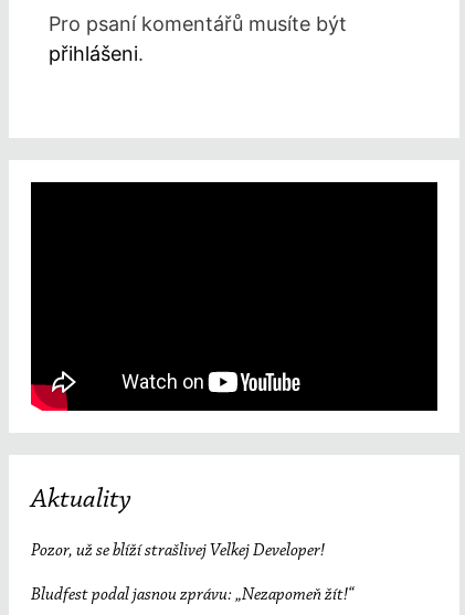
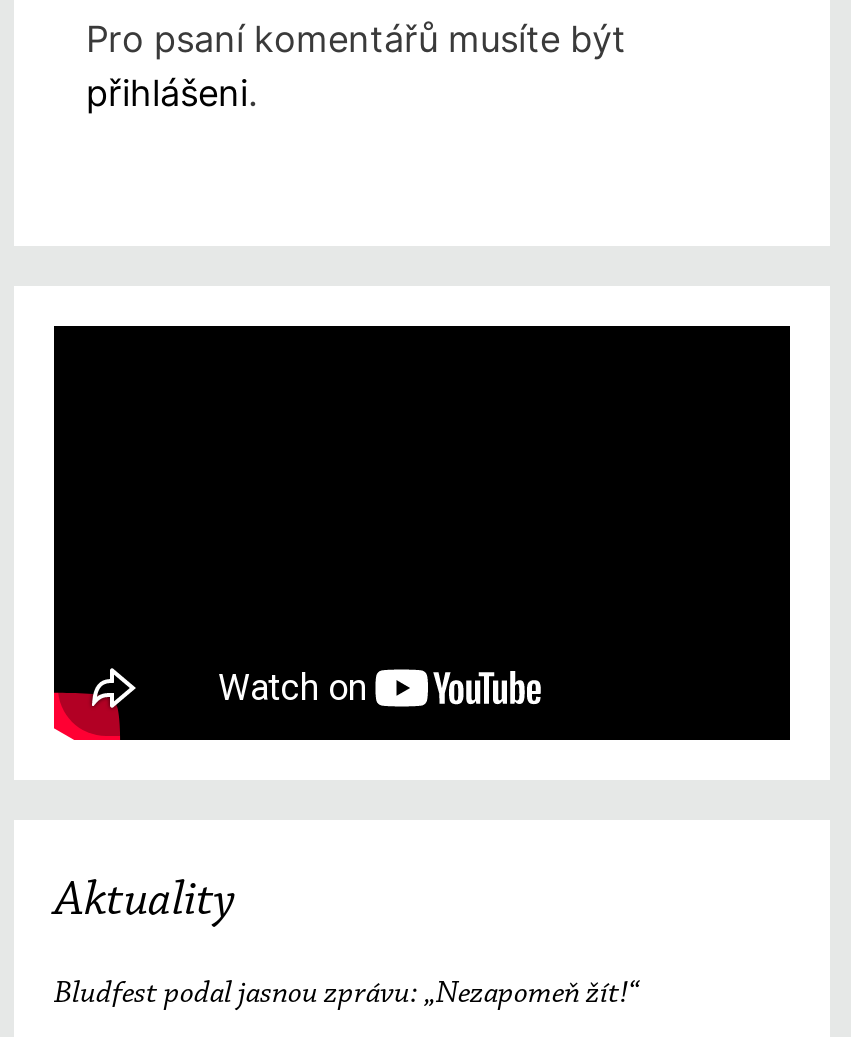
[31,542,325,559] Pozor, už se blíží strašlivej Velkej Developer! -> none

